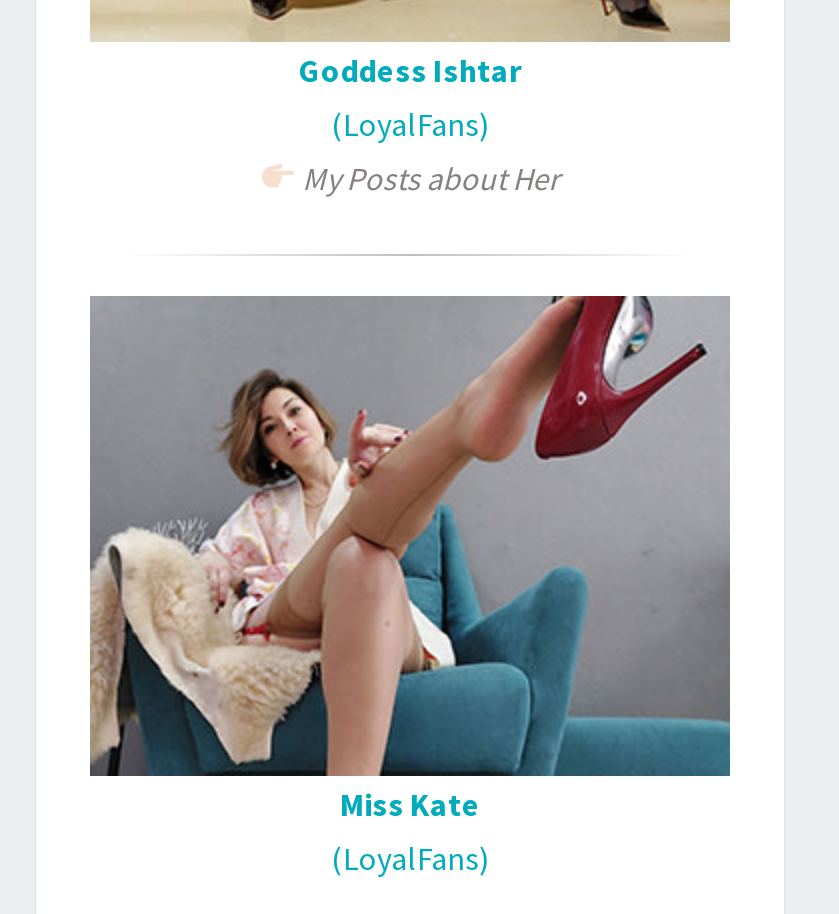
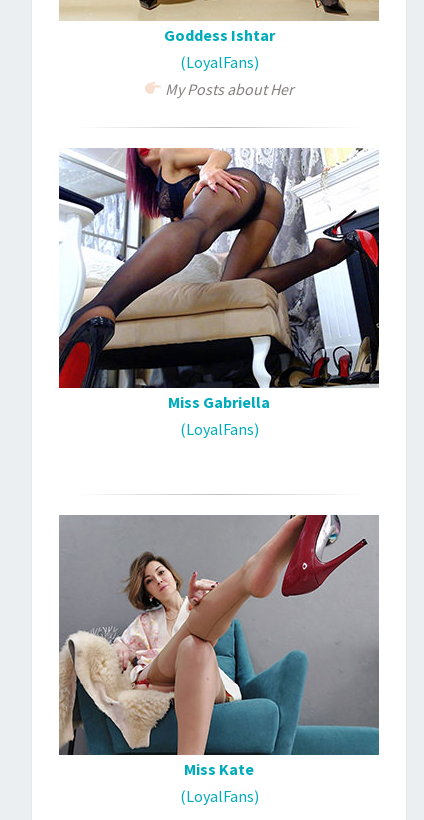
none -> [58,147,380,439] [image] | Miss Gabriella | (LoyalFans)

